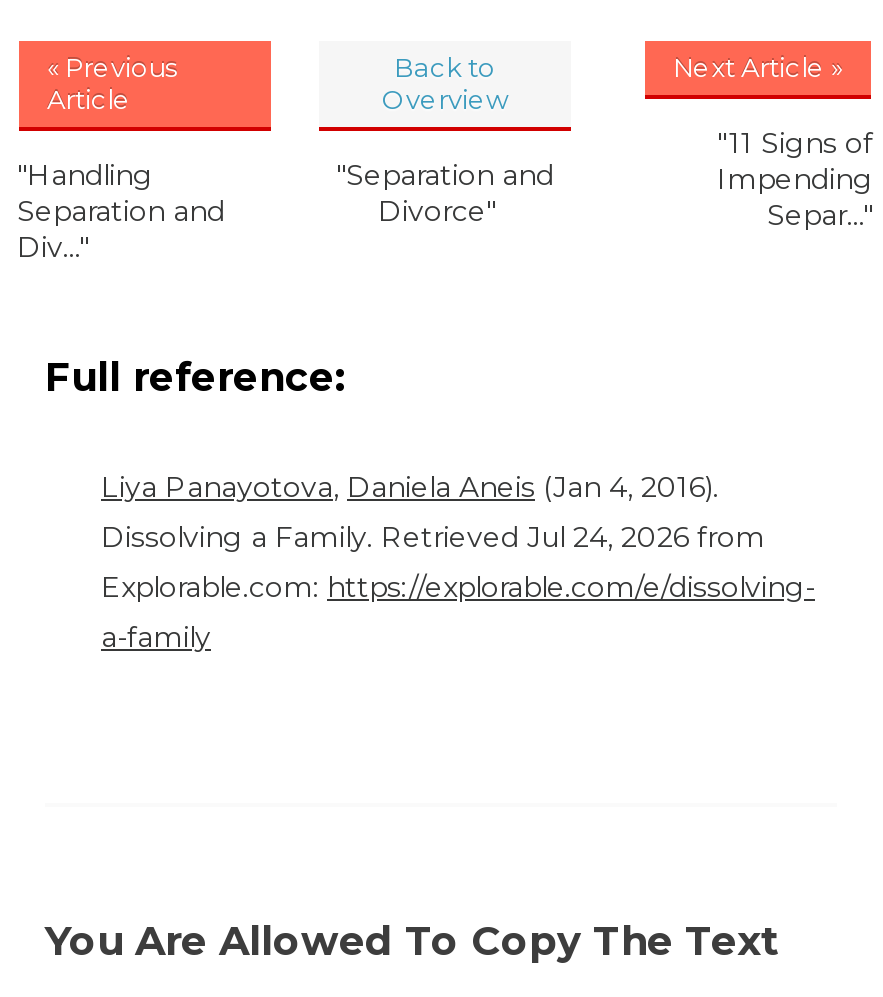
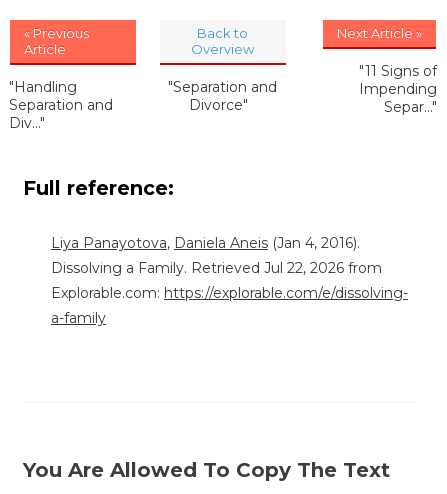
[101,520,765,556] Dissolving a Family. Retrieved Jul 24, 2026 from -> [51,259,382,277] Dissolving a Family. Retrieved Jul 22, 2026 from

